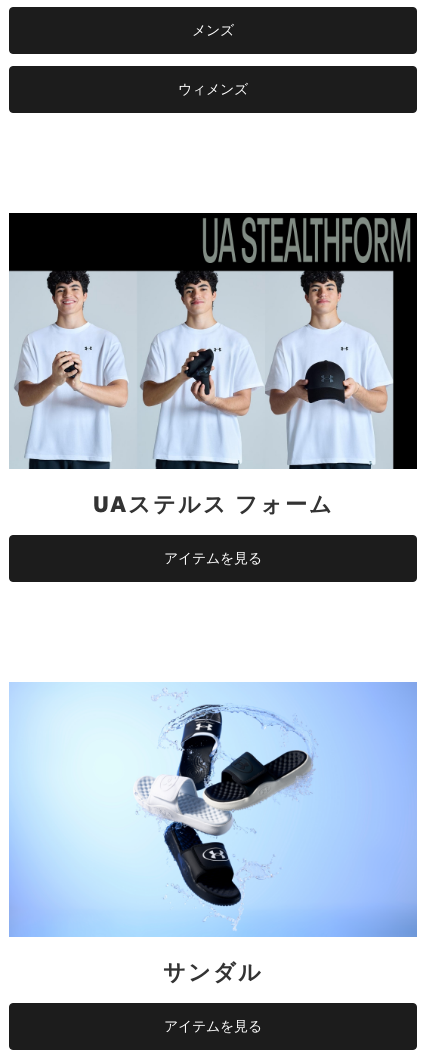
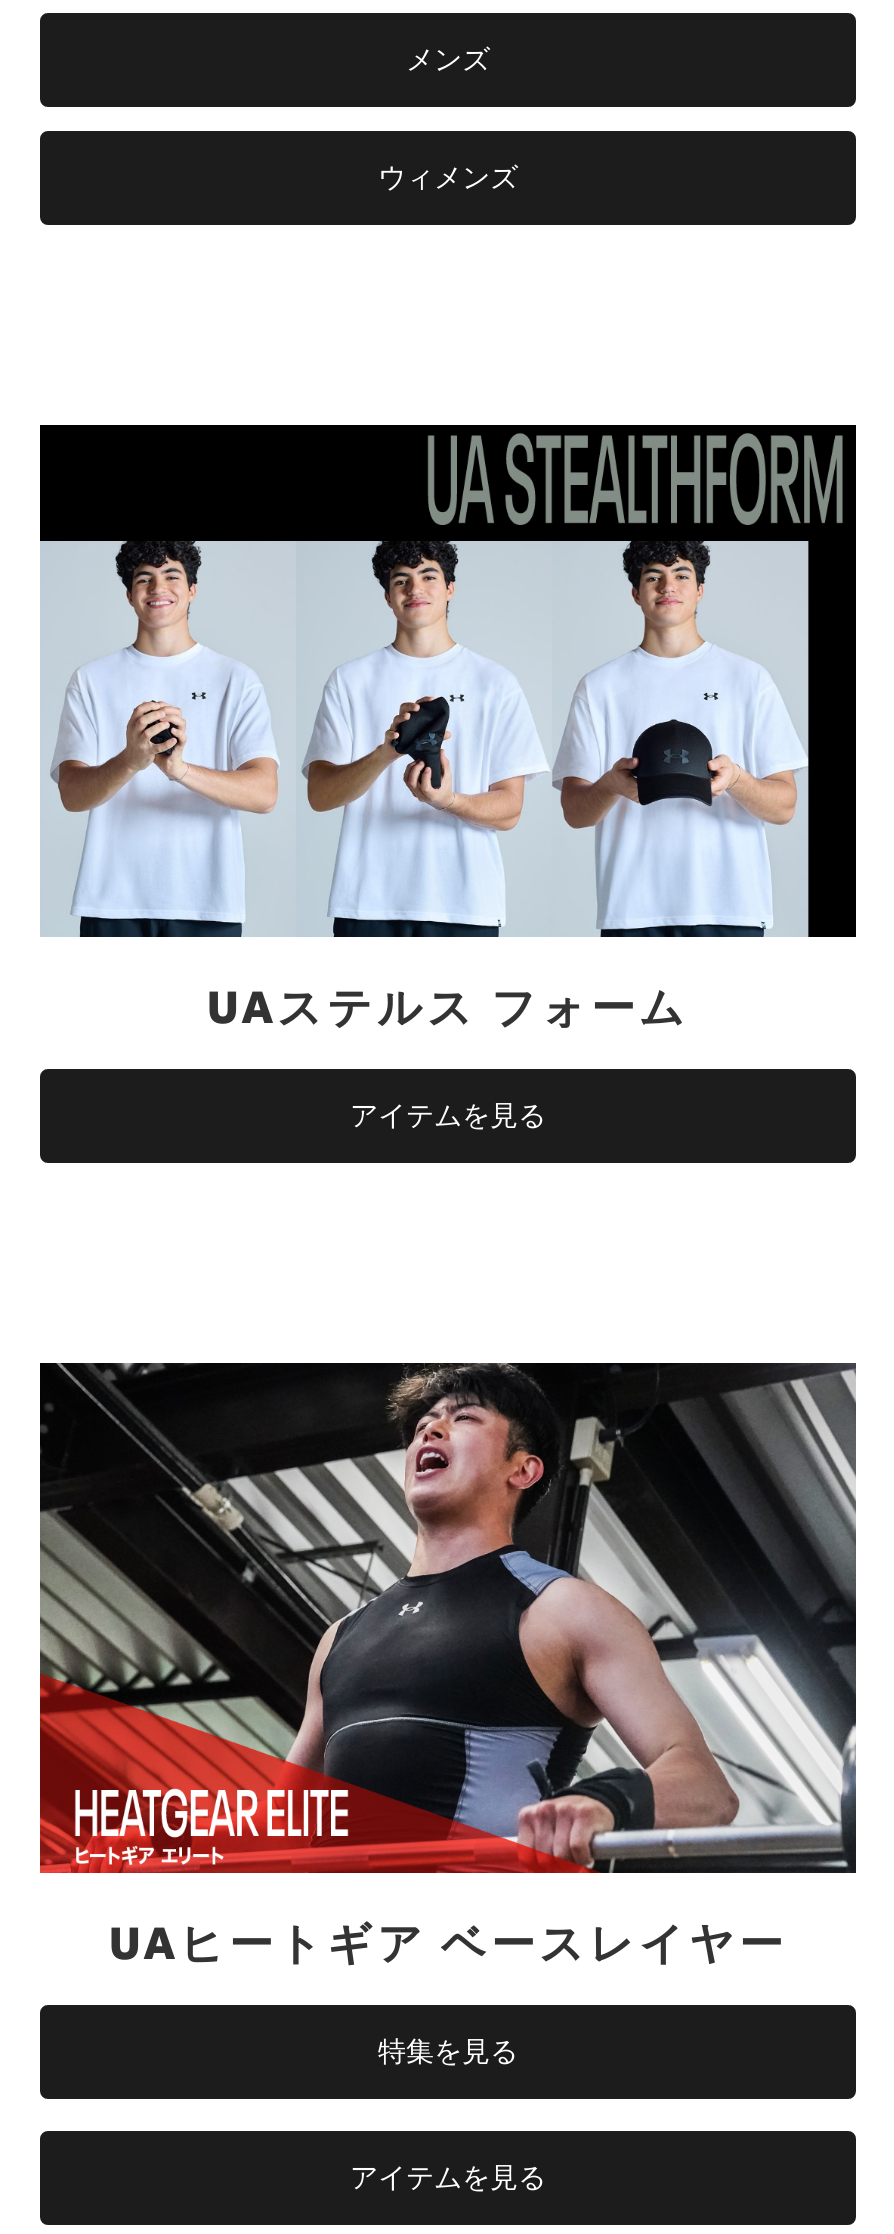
[8,682,418,985] [image] | サンダル -> [38,1361,858,2067] [image] | UAヒートギア ベースレイヤー | 特集を見る

